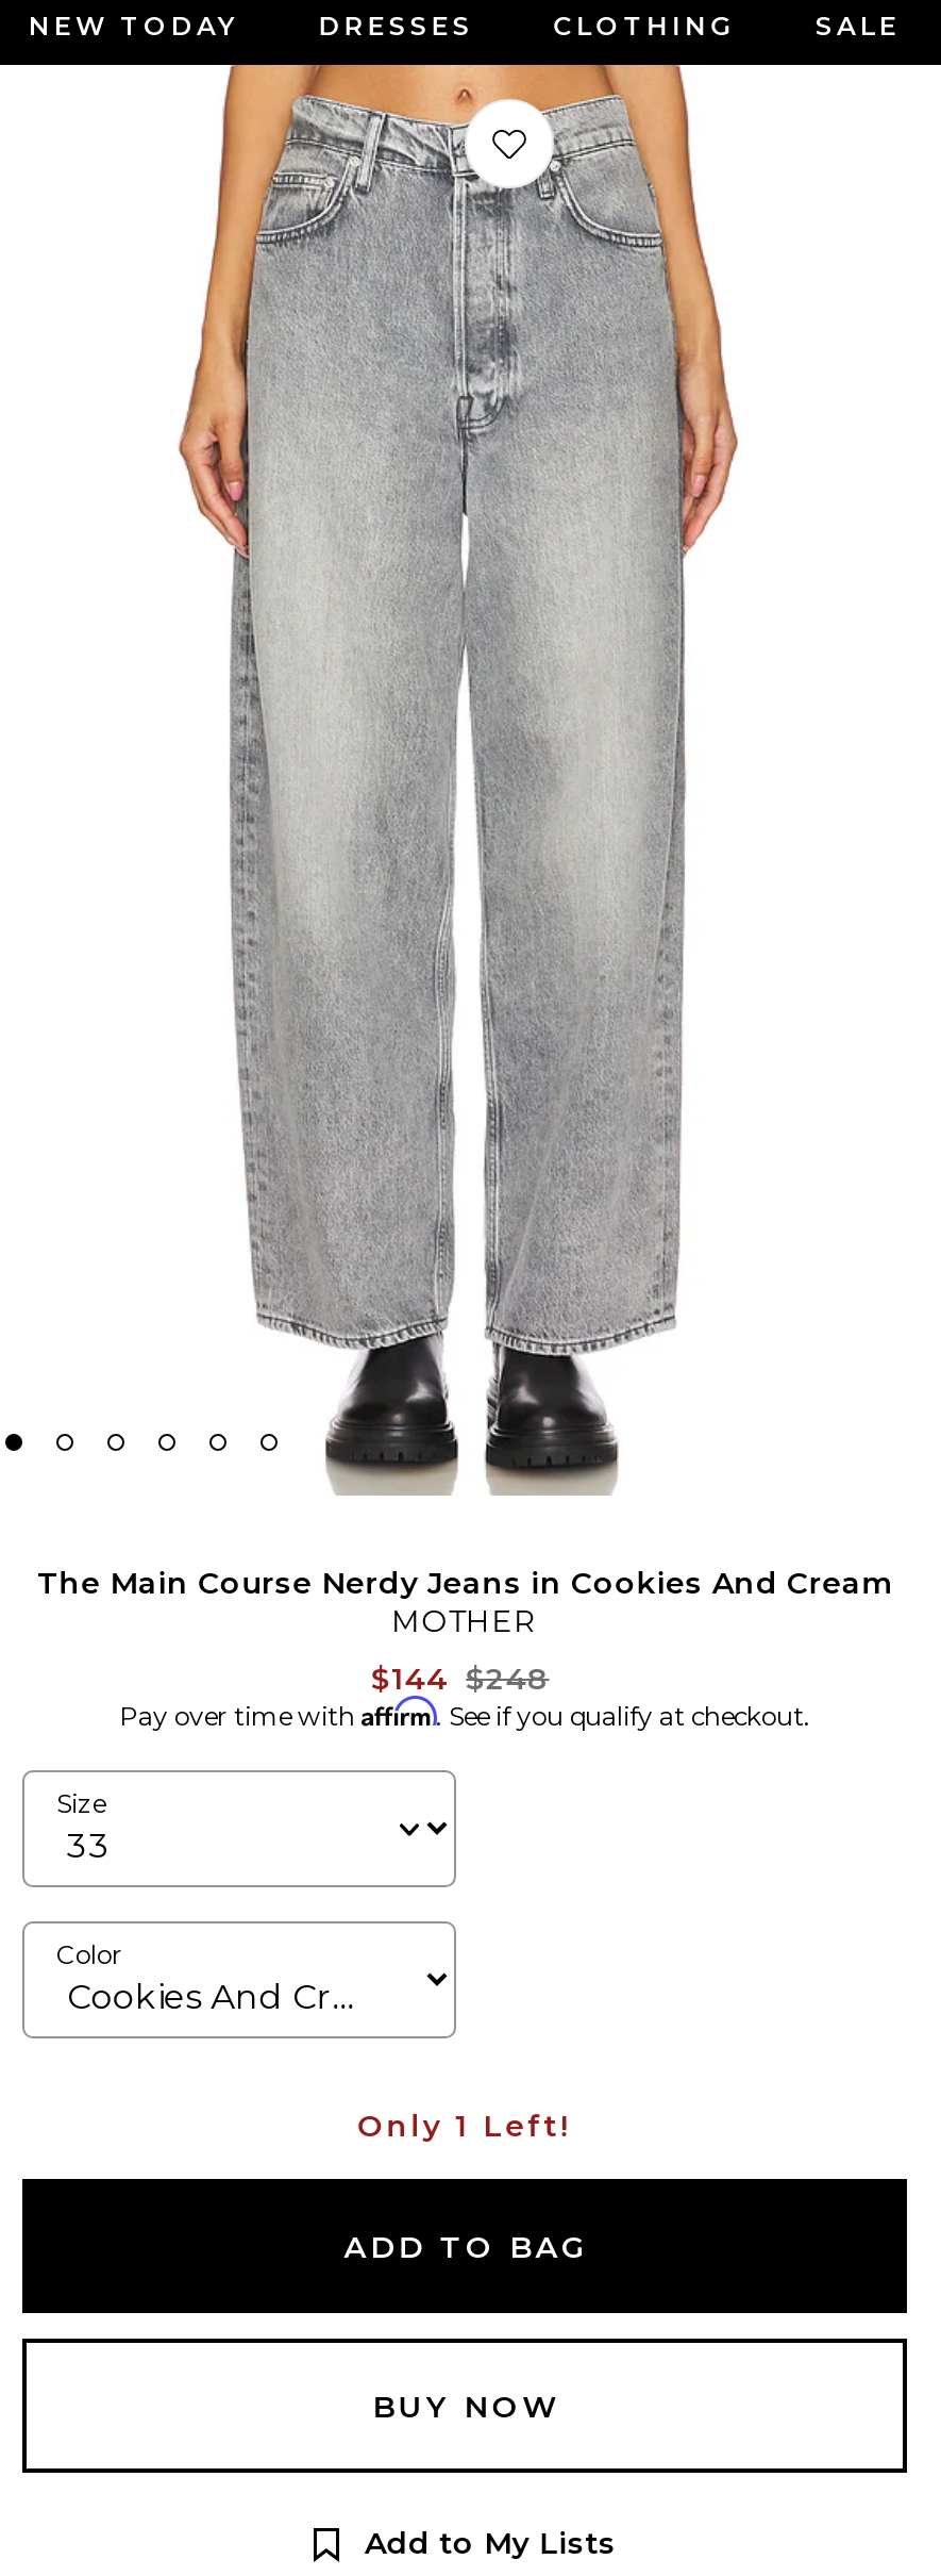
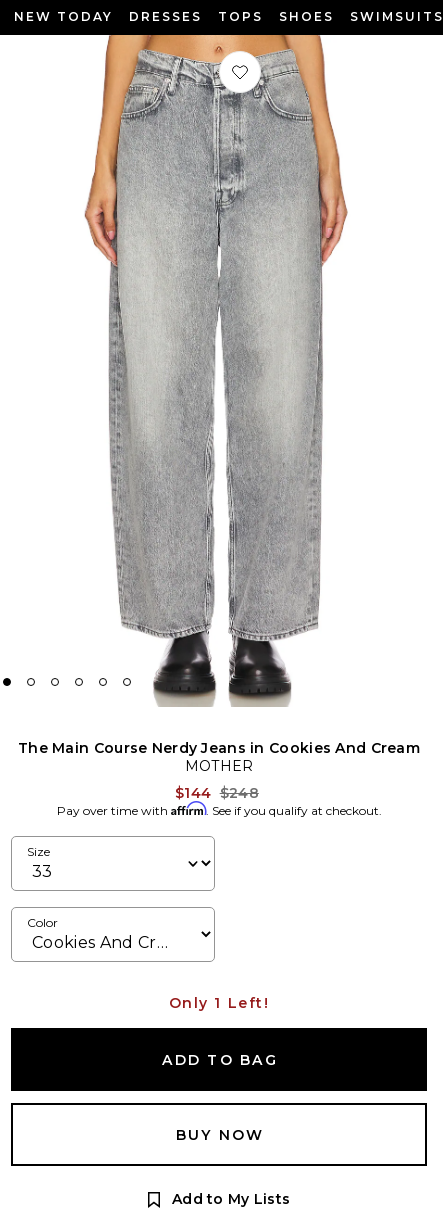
[553,10,901,42] CLOTHING | SALE -> [218,9,443,24] TOPS | SHOES | SWIMSUITS

